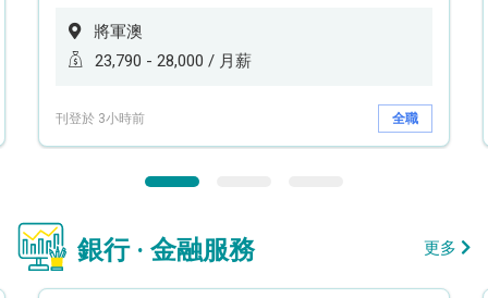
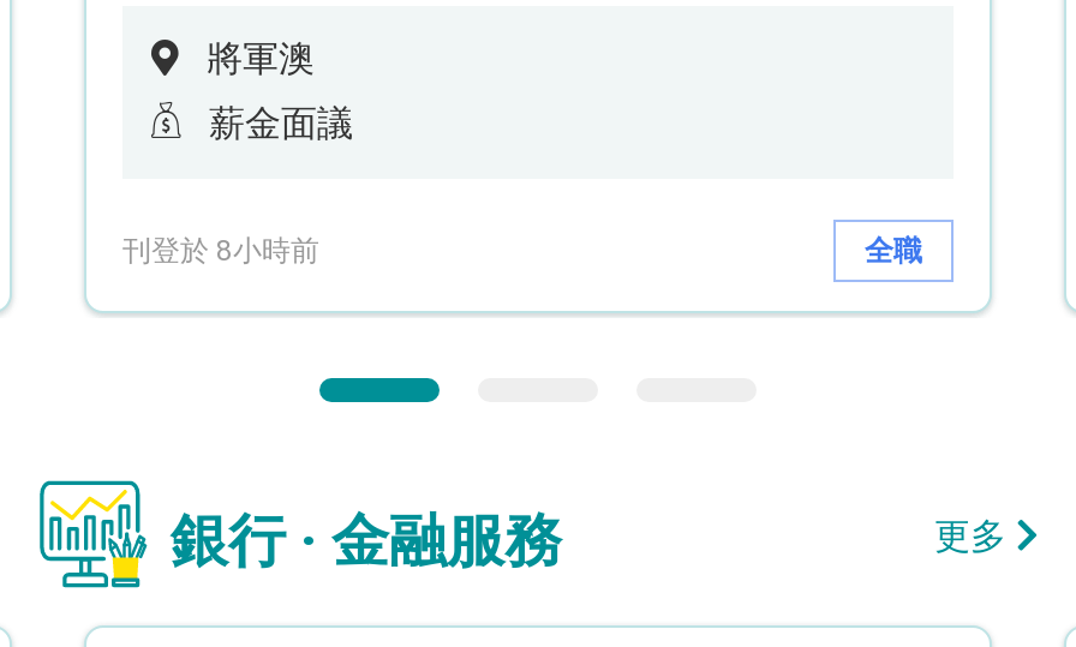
[95,51,252,71] 23,790 - 28,000 / 月薪 -> [209,103,353,146] 薪金面議
[56,110,145,126] 刊登於 3小時前 -> [122,233,319,266] 刊登於 8小時前

